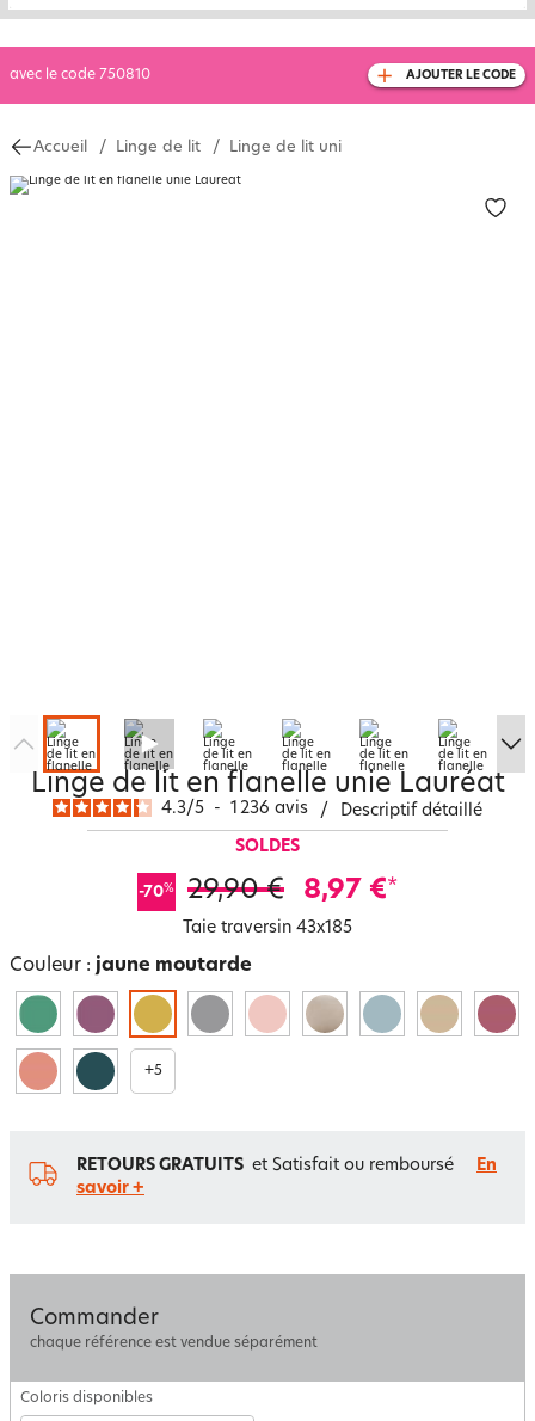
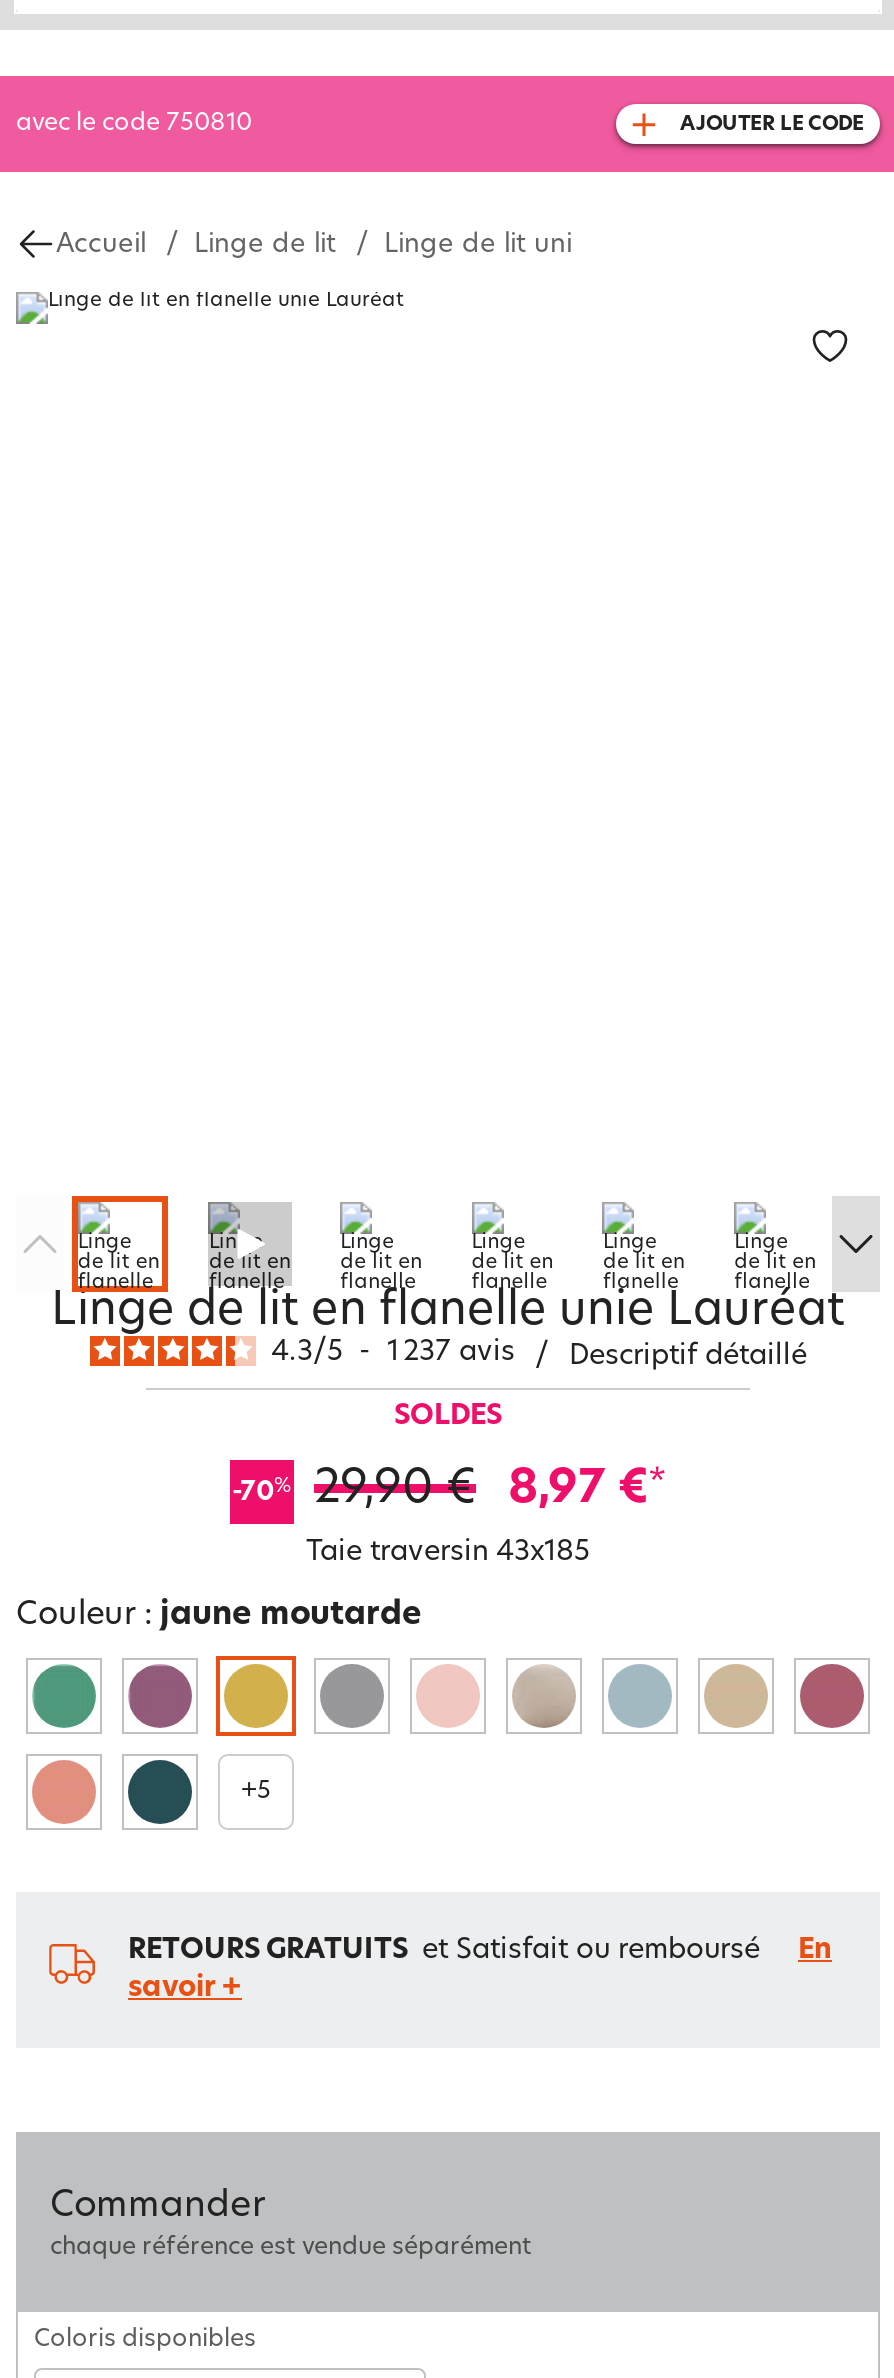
[161,800,308,818] 4.3/5 - 1 236 avis -> [271,1338,515,1368] 4.3/5 - 1 237 avis

